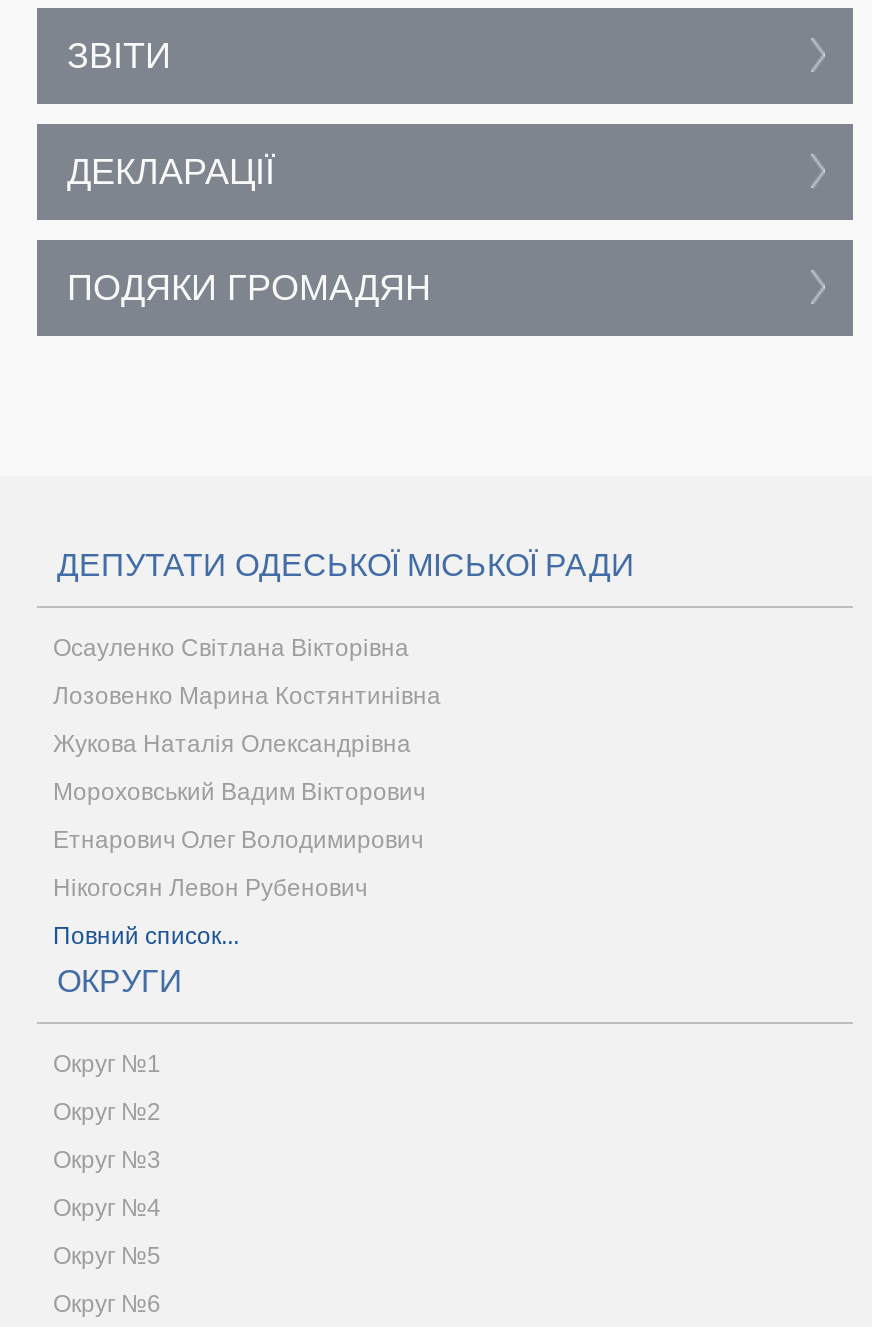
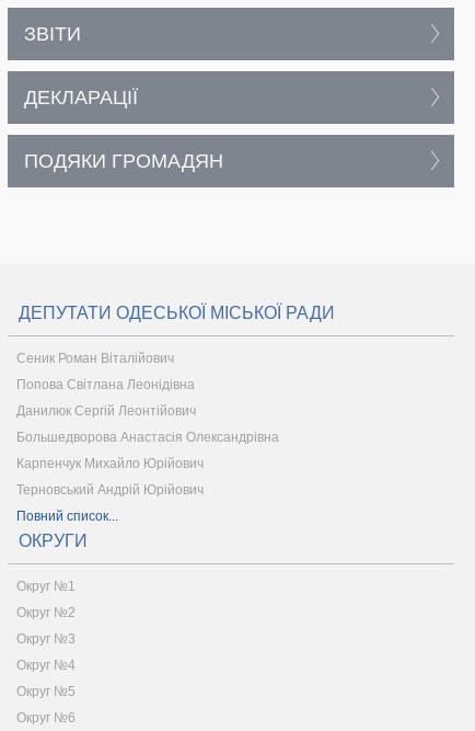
[53,634,409,662] Осауленко Світлана Вікторівна -> [16,351,174,366] Сеник Роман Віталійович
[53,682,441,710] Лозовенко Марина Костянтинівна -> [16,377,195,392] Попова Світлана Леонідівна
[53,730,411,758] Жукова Наталія Олександрівна -> [16,403,196,419] Данилюк Сергій Леонтійович
[53,778,425,806] Мороховський Вадим Вікторович -> [16,430,279,445] Большедворова Анастасія Олександрівна
[53,826,423,854] Етнарович Олег Володимирович -> [16,456,204,471] Карпенчук Михайло Юрійович
[53,874,367,902] Нікогосян Левон Рубенович -> [16,482,204,498] Терновський Андрій Юрійович

